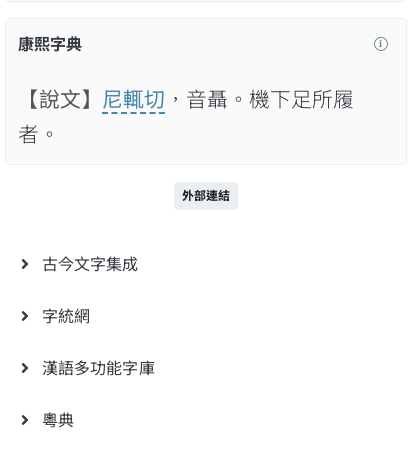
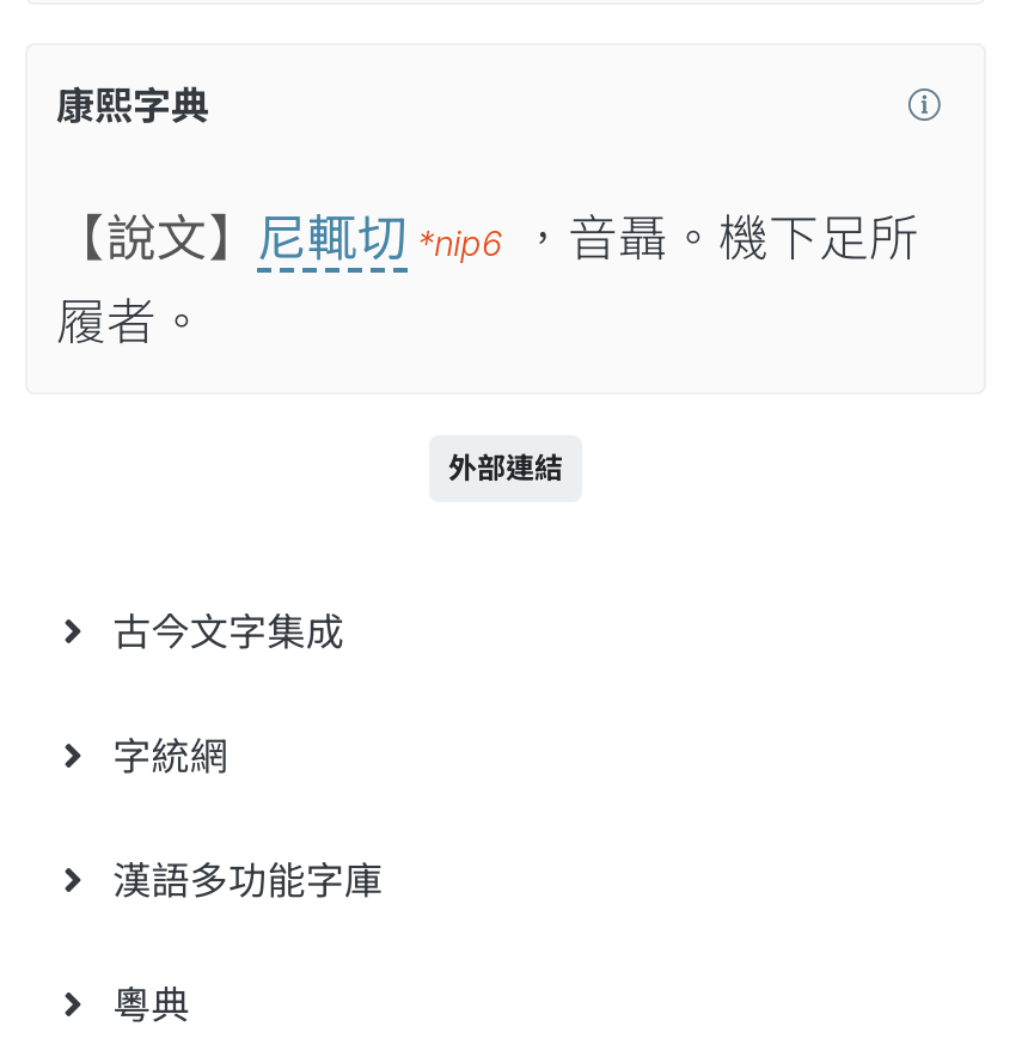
[18,87,354,147] 【說文】尼輒切，音聶。機下足所履 | 者。 -> [56,208,919,352] 【說文】尼輒切 *nip6，音聶。機下足所 | 履者。

